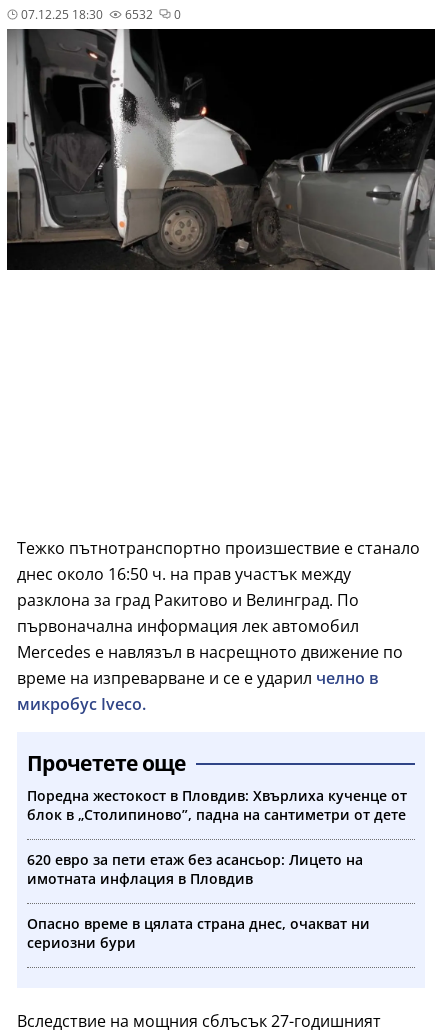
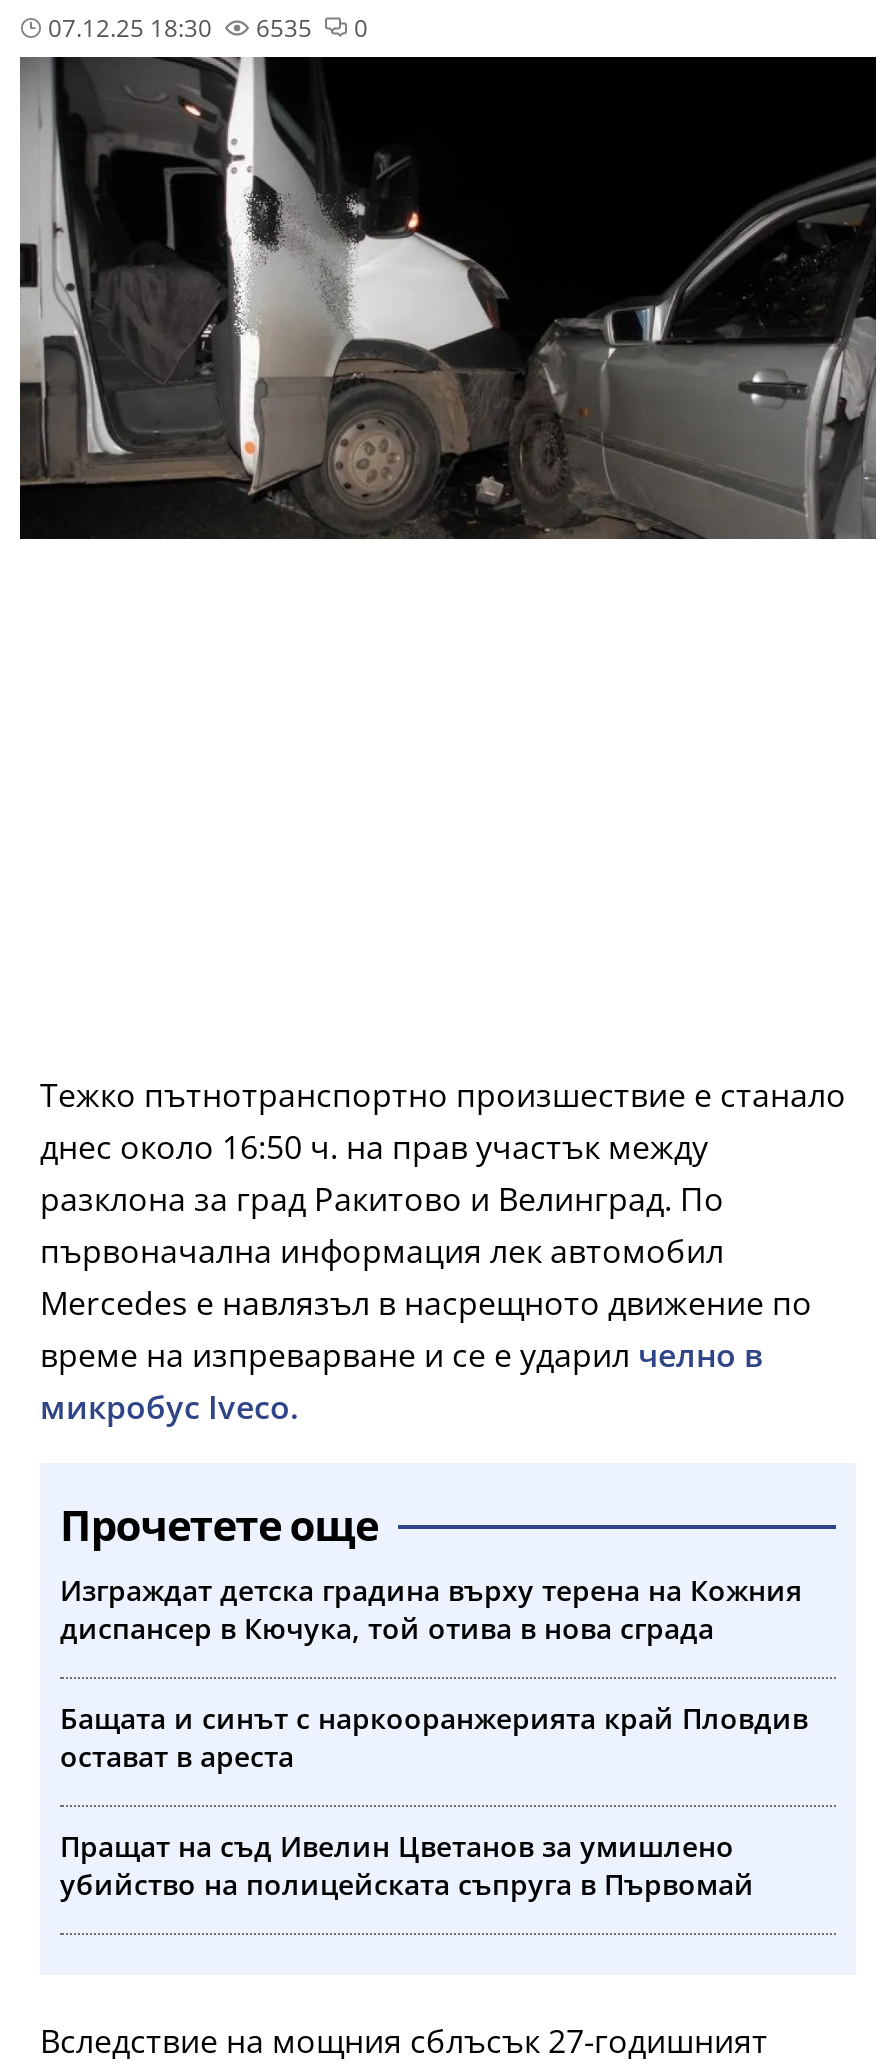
[122,6,153,23] 6532 -> [250,11,312,45] 6535
[27,786,407,824] Поредна жестокост в Пловдив: Хвърлиха кученце от | блок в „Столипиново”, падна на сантиметри от дете -> [60,1571,802,1647] Изграждат детска градина върху терена на Кожния | диспансер в Кючука, той отива в нова сграда
[27,850,363,888] 620 евро за пети етаж без асансьор: Лицето на | имотната инфлация в Пловдив -> [60,1699,808,1775] Бащата и синът с наркооранжерията край Пловдив | остават в ареста
[27,914,370,952] Опасно време в цялата страна днес, очакват ни | сериозни бури -> [60,1827,754,1903] Пращат на съд Ивелин Цветанов за умишлено | убийство на полицейската съпруга в Първомай

